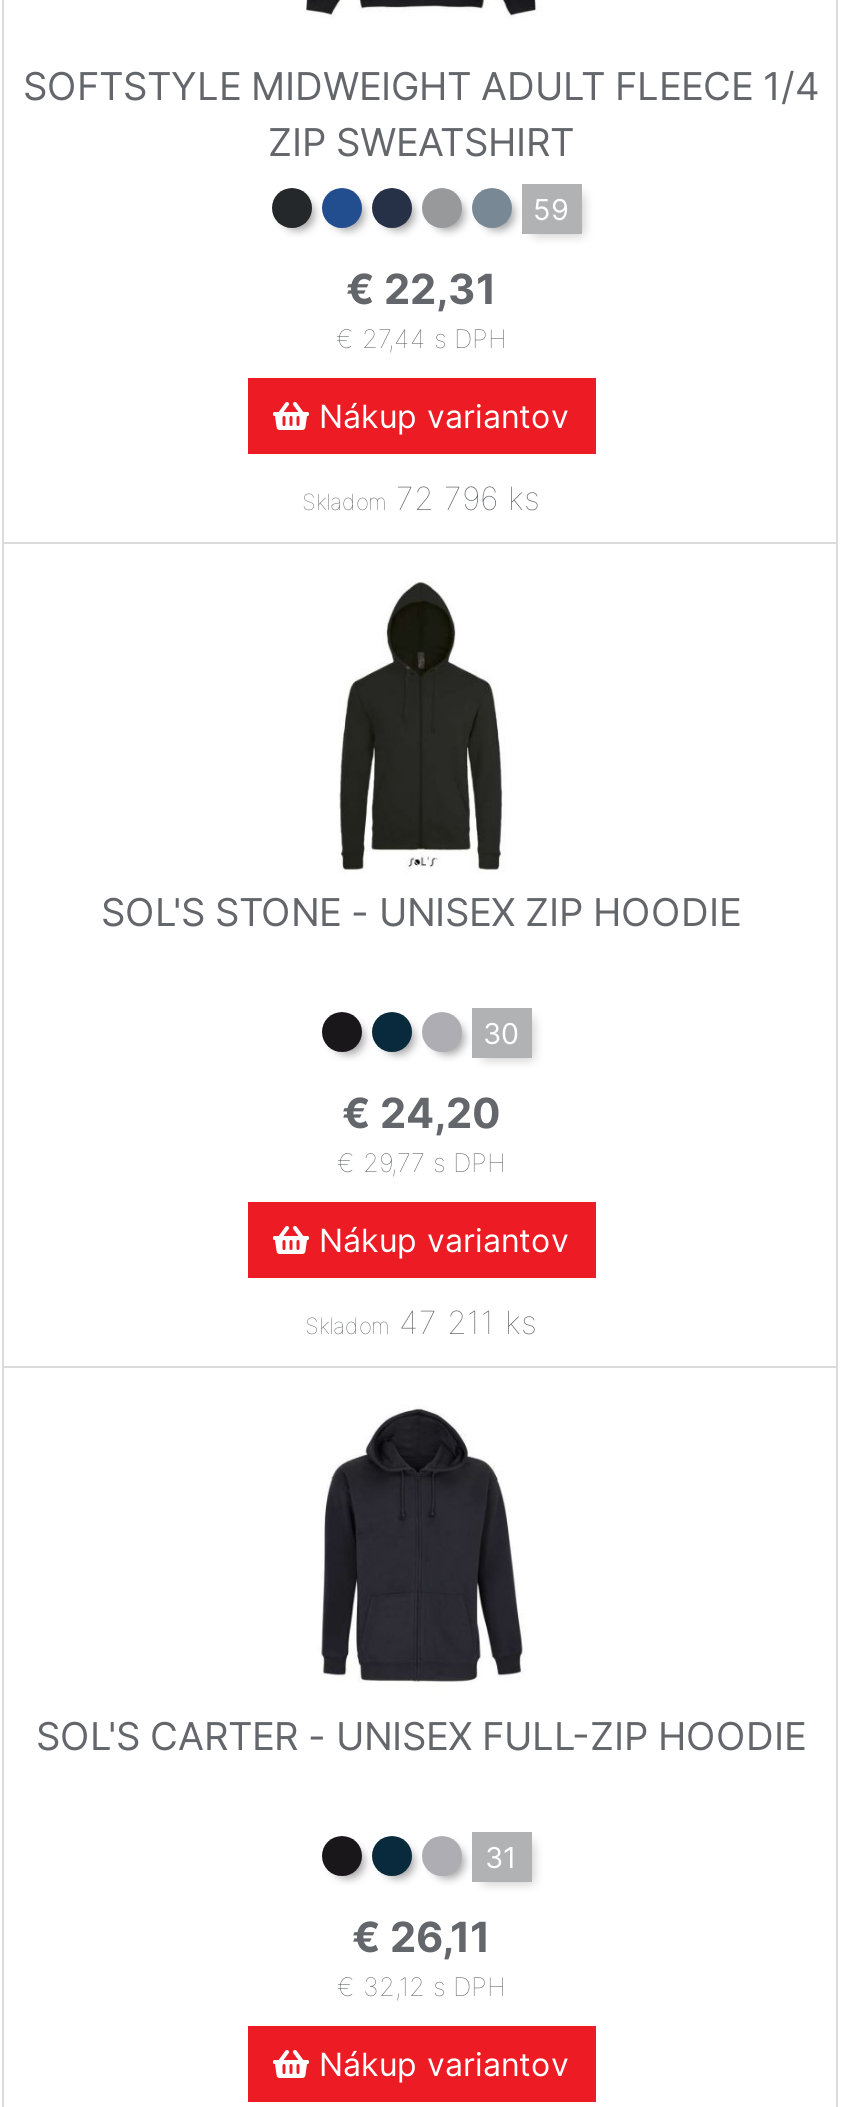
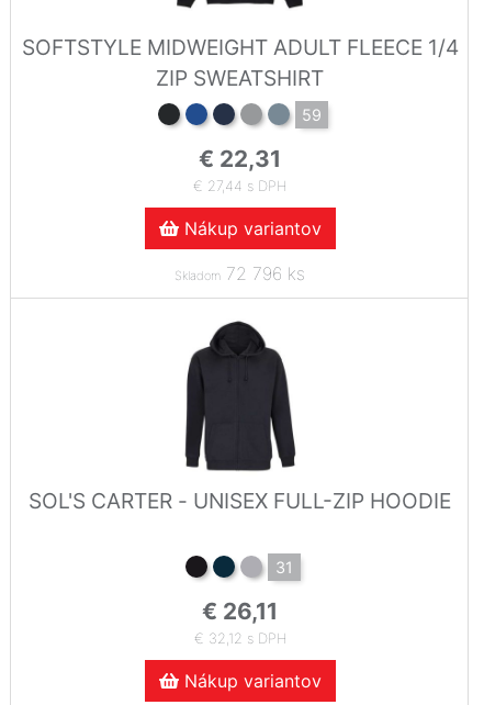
[101,590,741,1342] [image] | SOL'S STONE - UNISEX ZIP HOODIE | 30 | € 24,20 | € 29,77 s DPH | Nákup variantov | Skladom 47 211 ks -> none

